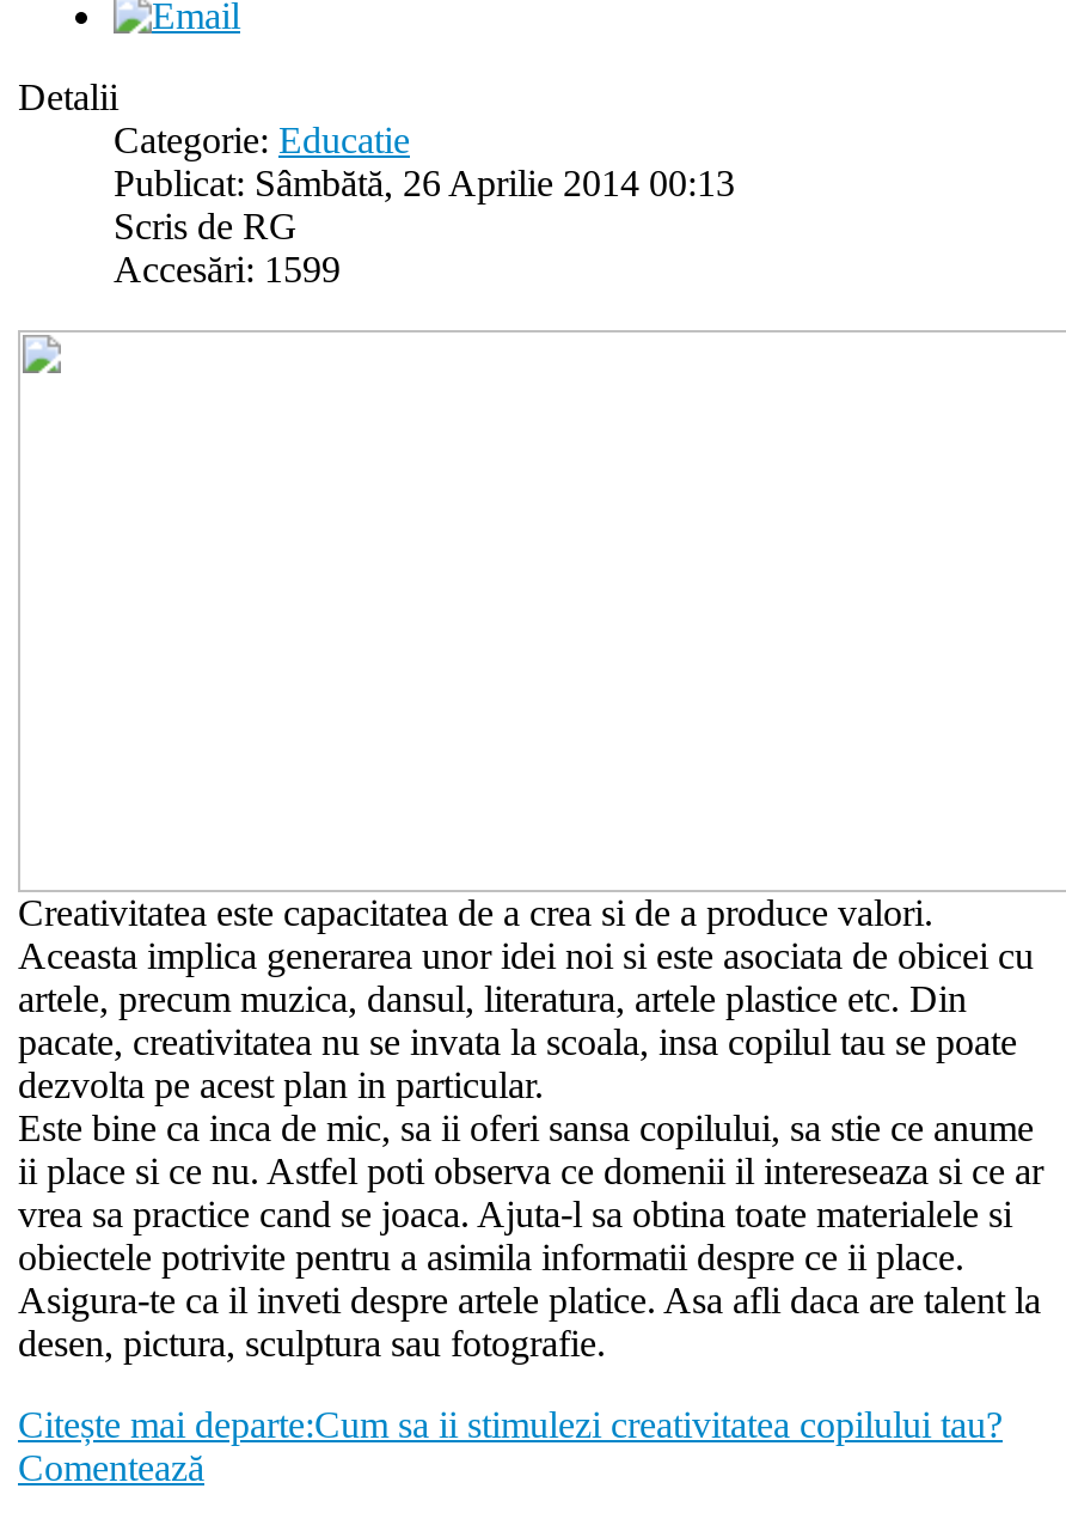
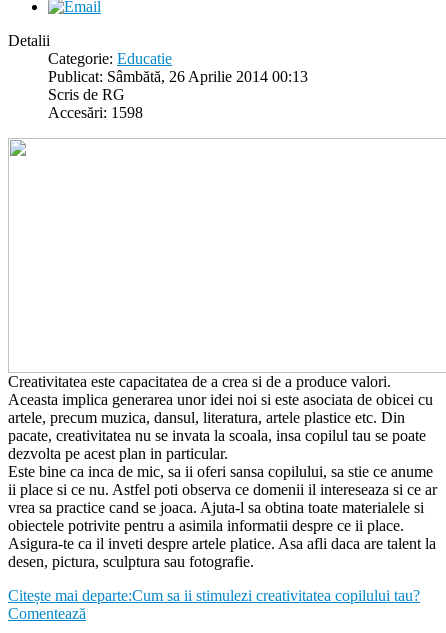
[114,249,341,290] Accesări: 1599 -> [48,104,143,121] Accesări: 1598

